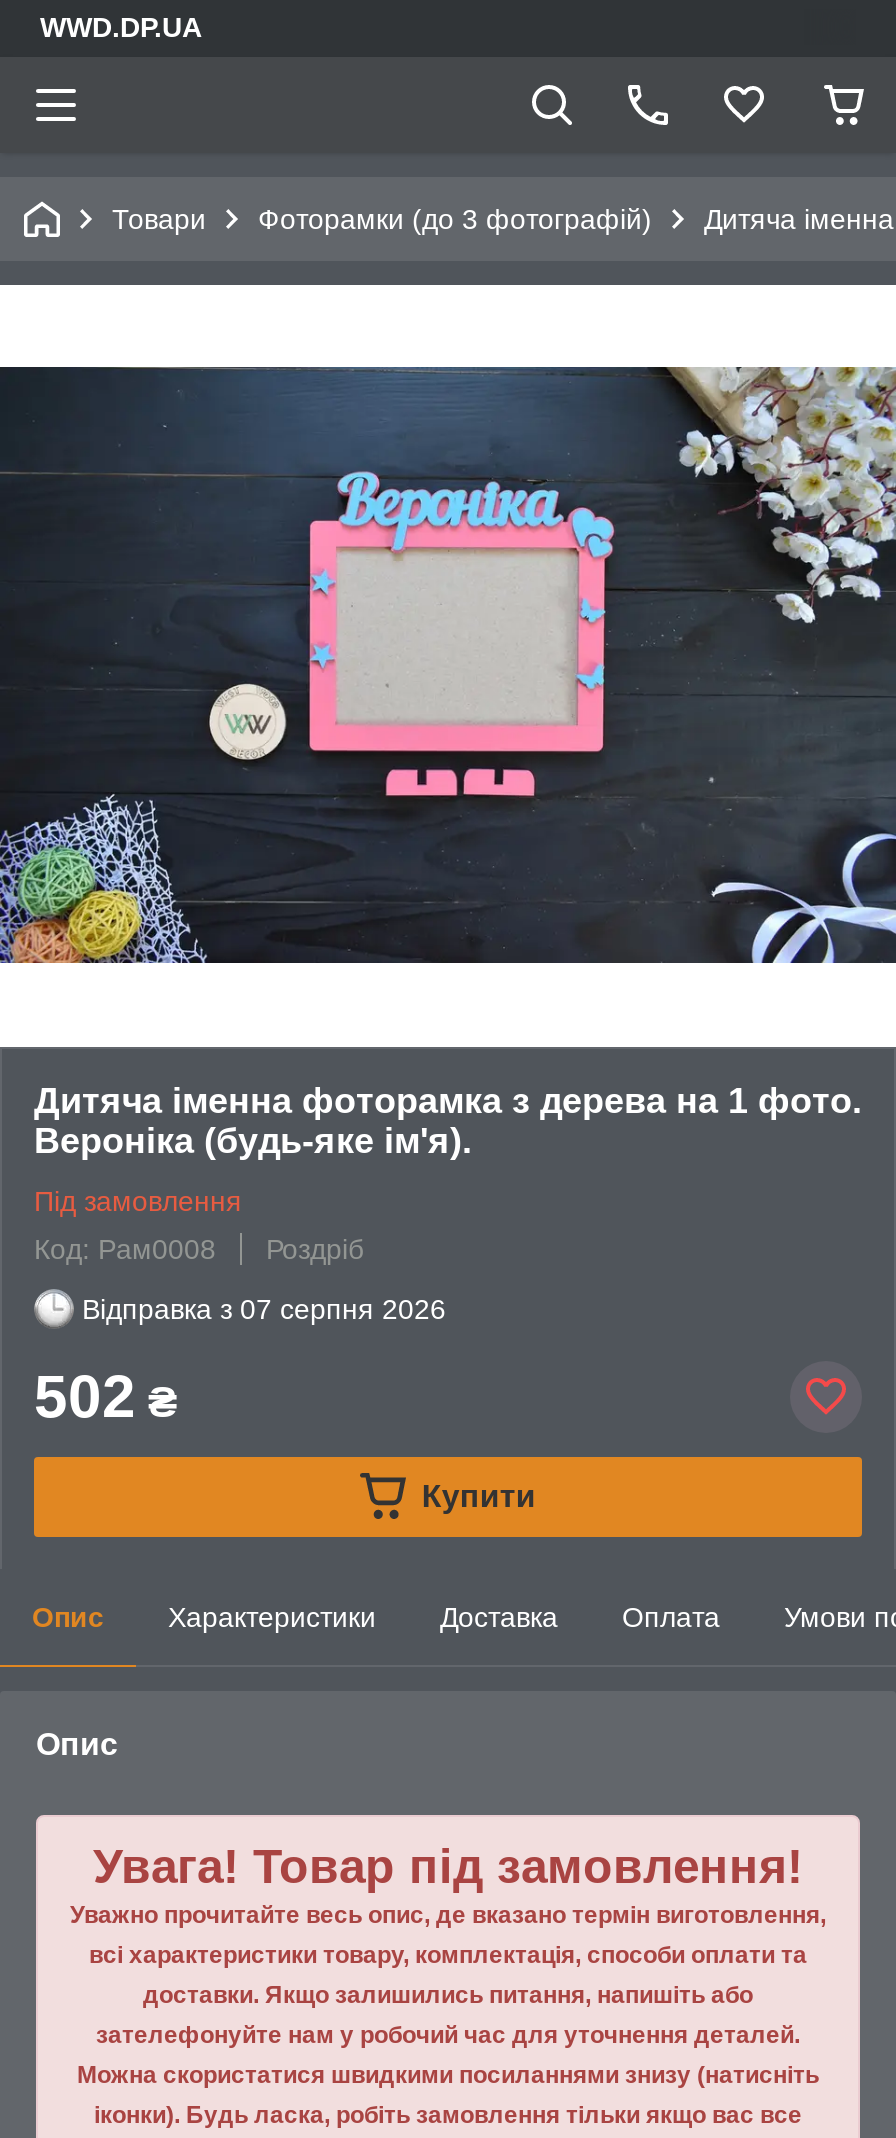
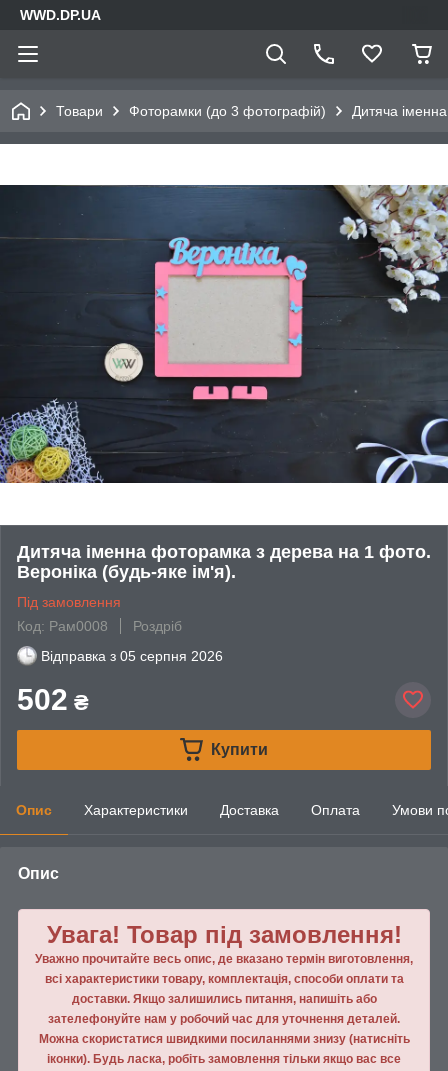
[82,1293,446,1325] Відправка з 07 серпня 2026 -> [41,648,223,664] Відправка з 05 серпня 2026

